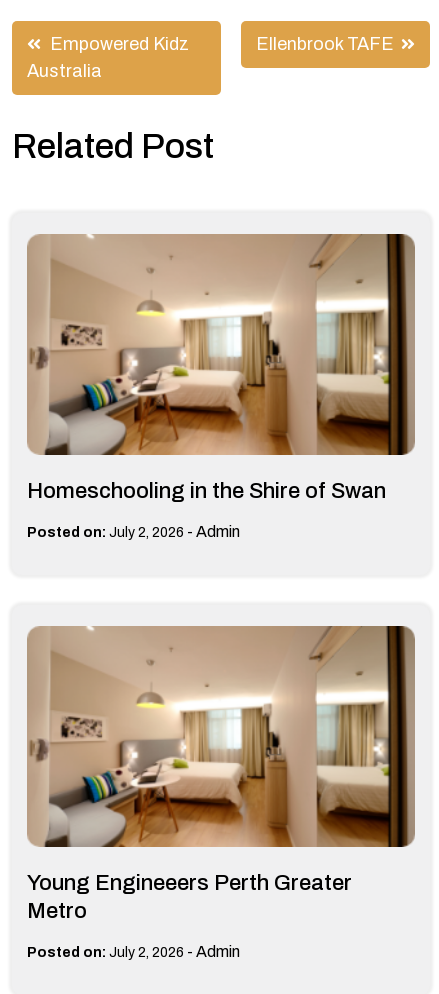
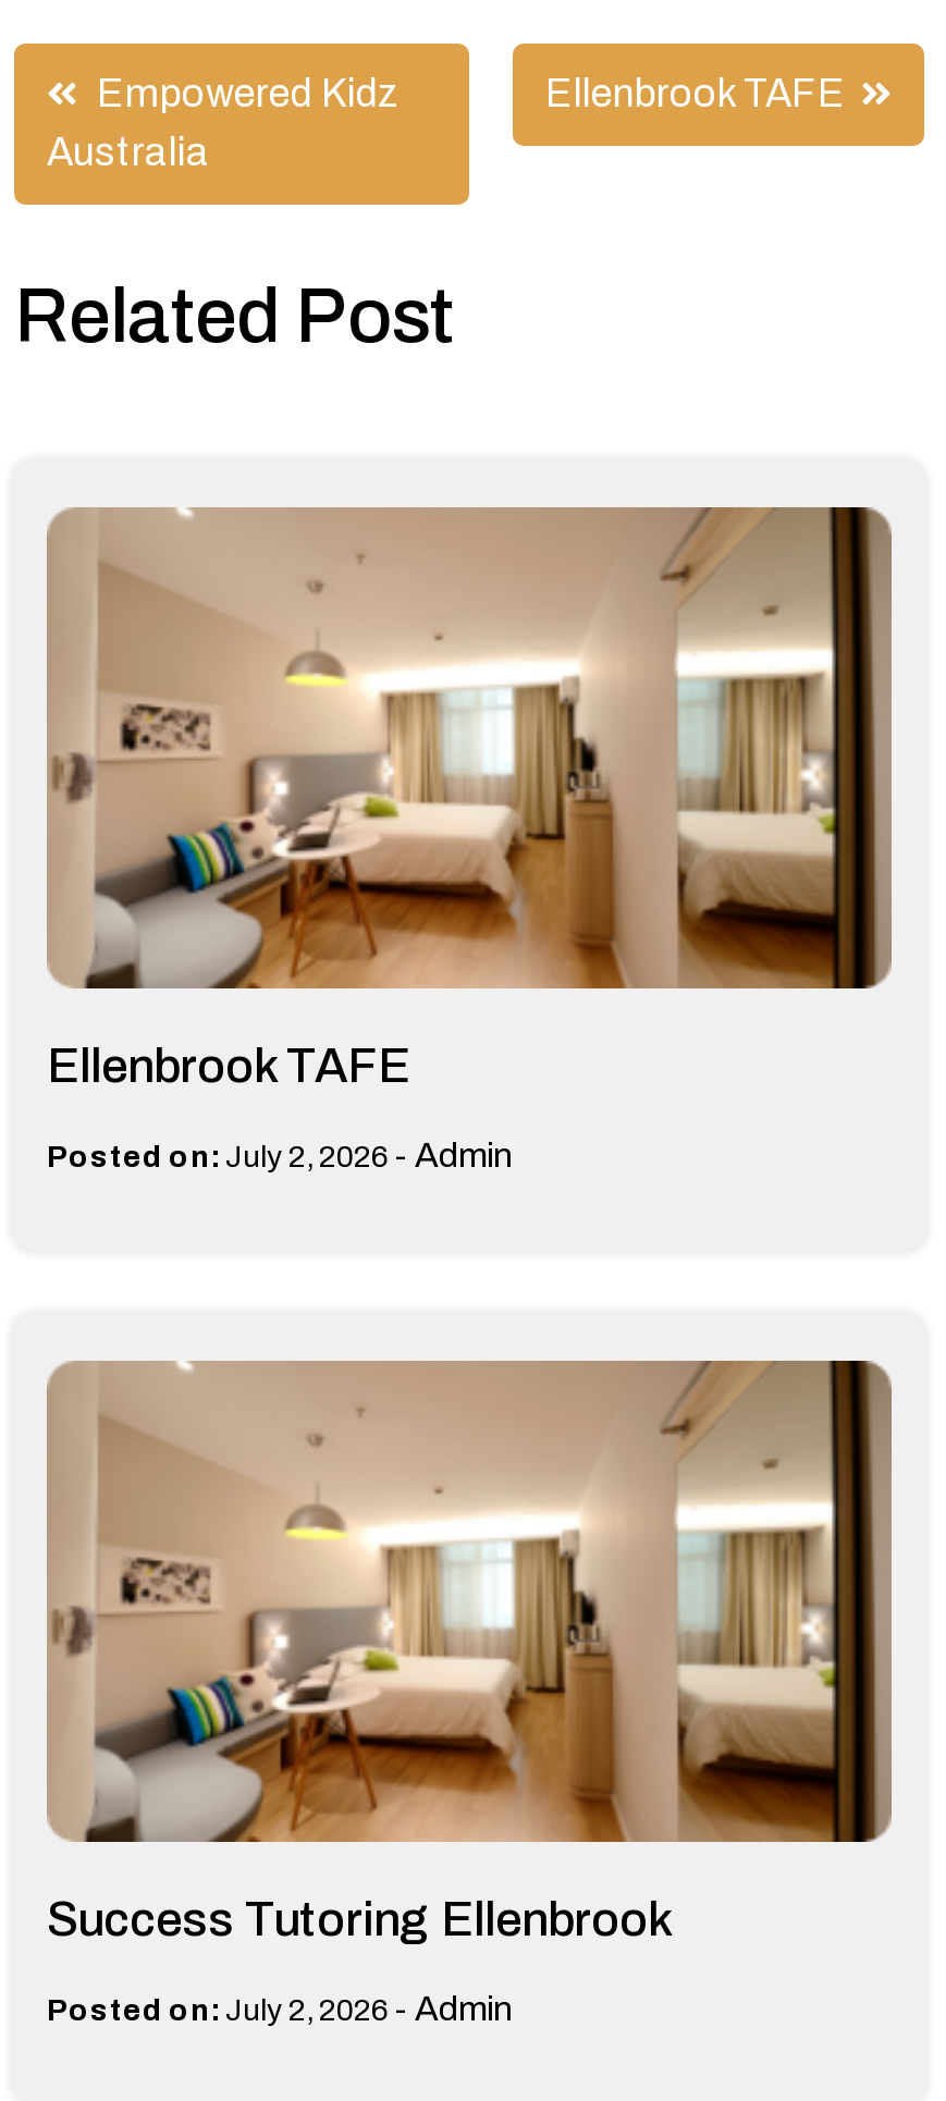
[27,479,386,503] Homeschooling in the Shire of Swan -> [47,1041,410,1093] Ellenbrook TAFE
[27,871,352,923] Young Engineeers Perth Greater | Metro -> [47,1894,672,1947] Success Tutoring Ellenbrook

